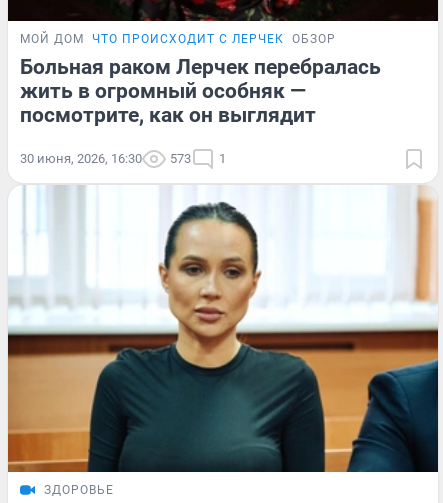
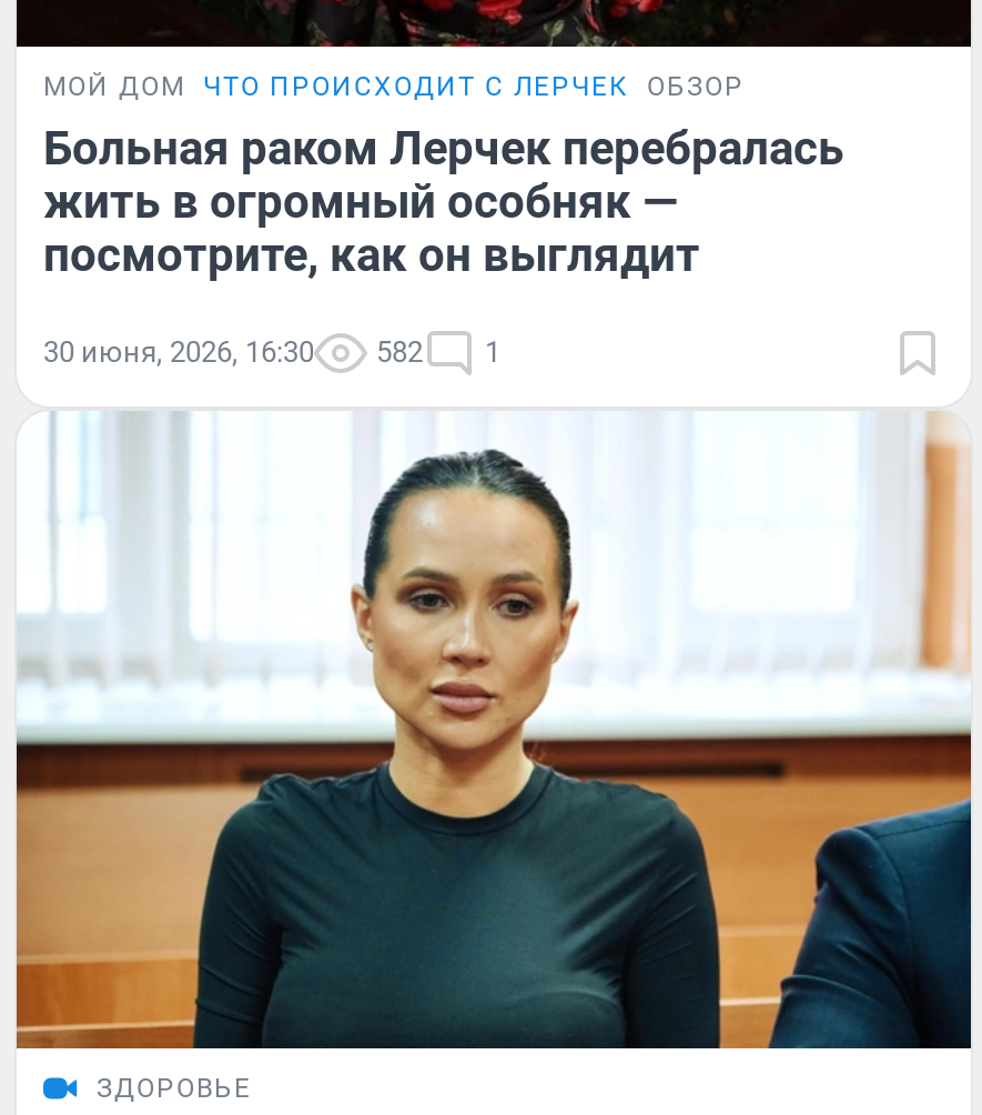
[20,151,226,166] 30 июня, 2026, 16:30 573 1 -> [43,336,500,369] 30 июня, 2026, 16:30 582 1

